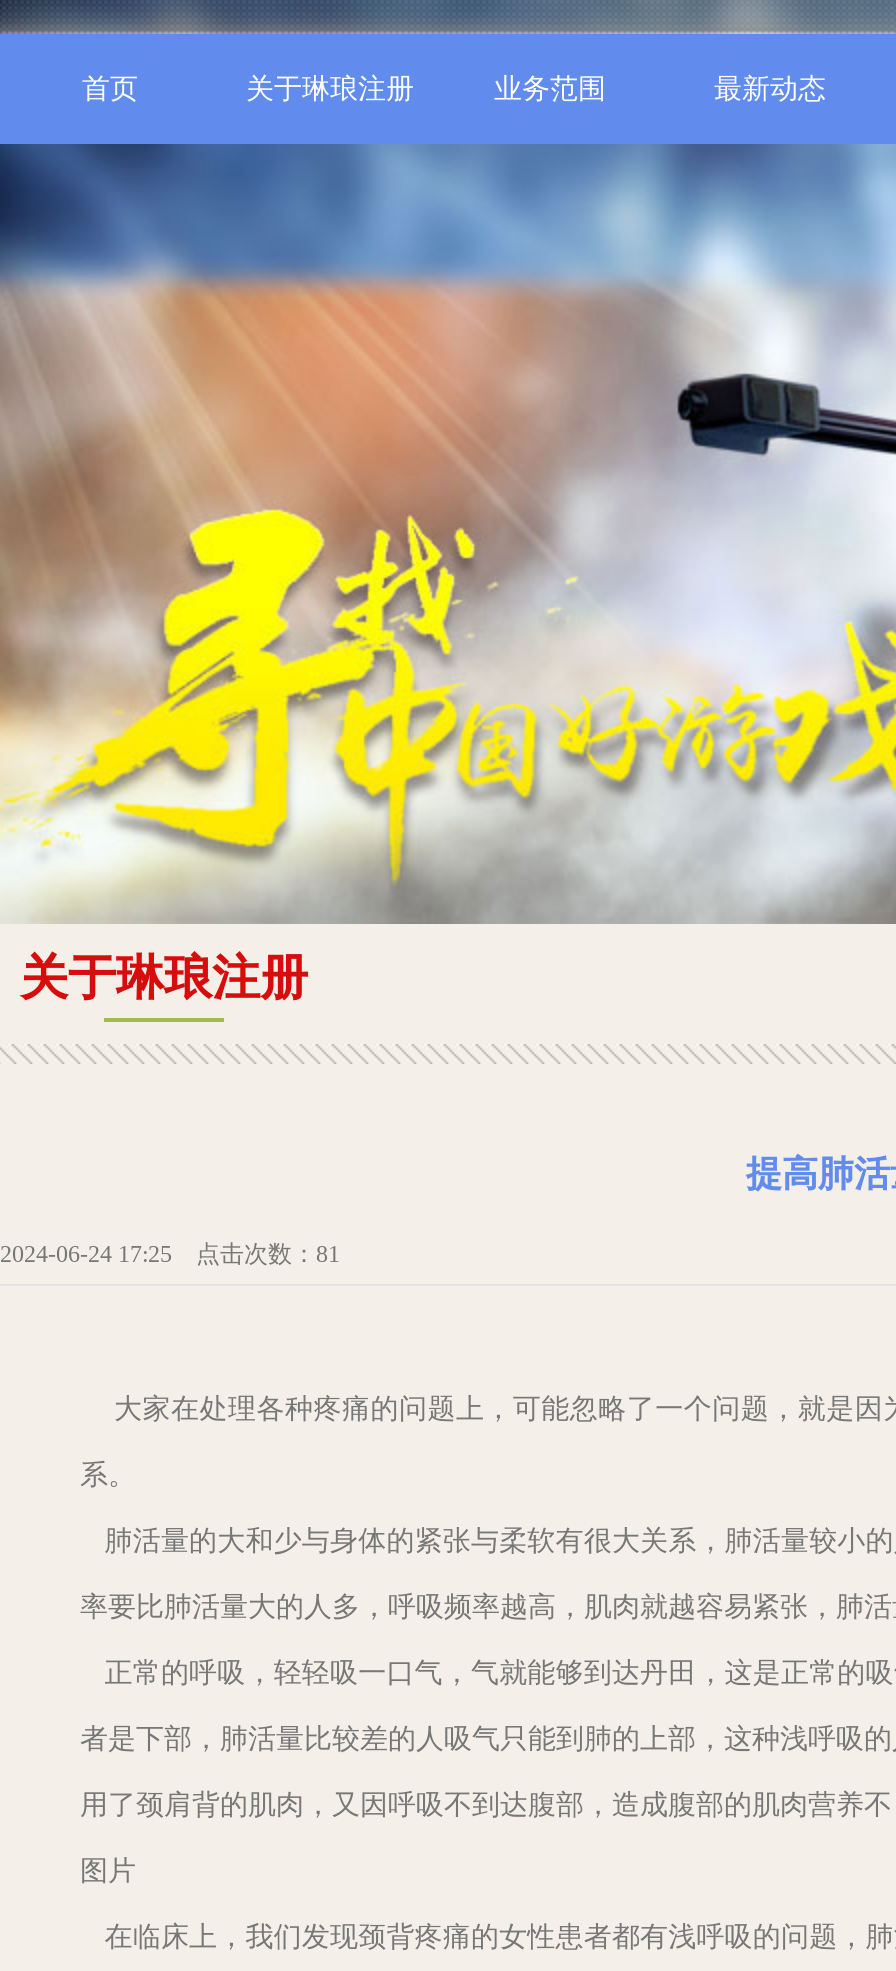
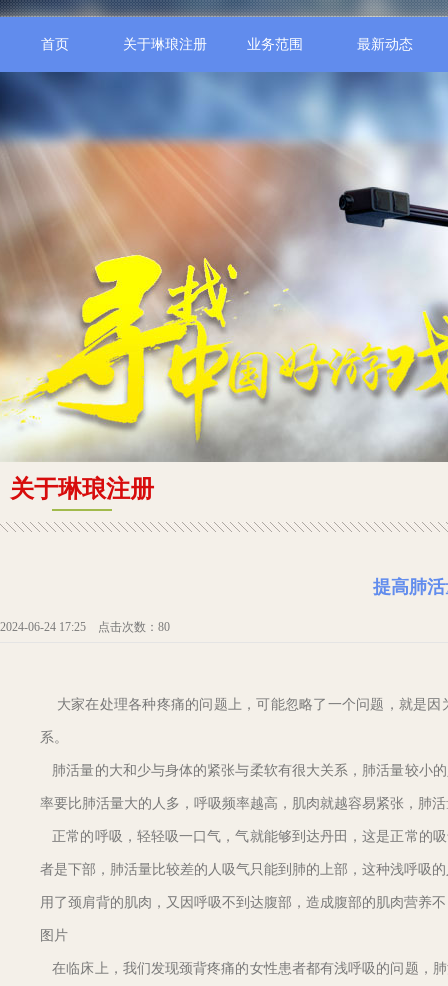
[0,1240,340,1268] 2024-06-24 17:25 点击次数：81 -> [0,620,170,634] 2024-06-24 17:25 点击次数：80

